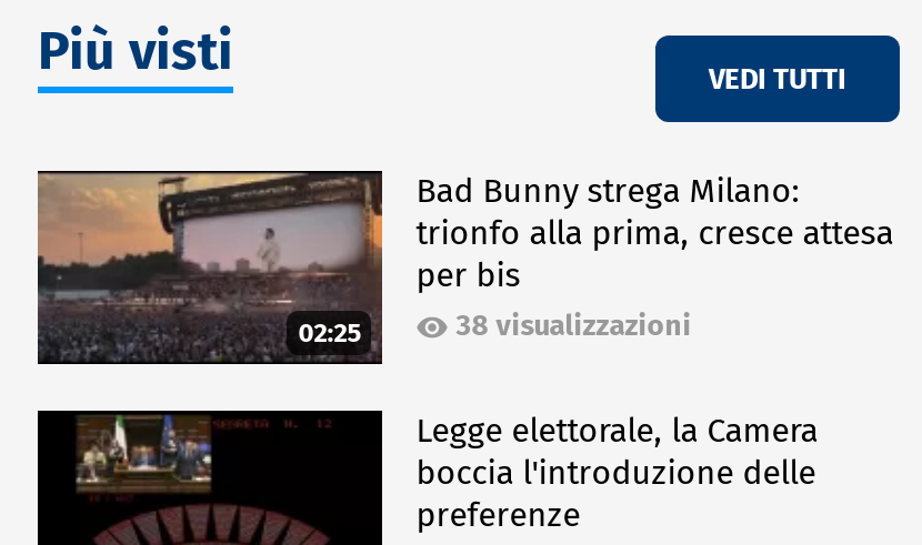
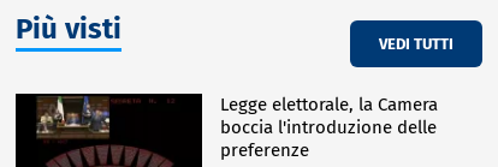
[36,171,384,366] [image] | 02:25 -> none
[416,172,894,343] Bad Bunny strega Milano: | trionfo alla prima, cresce attesa | per bis | 38 visualizzazioni -> none

